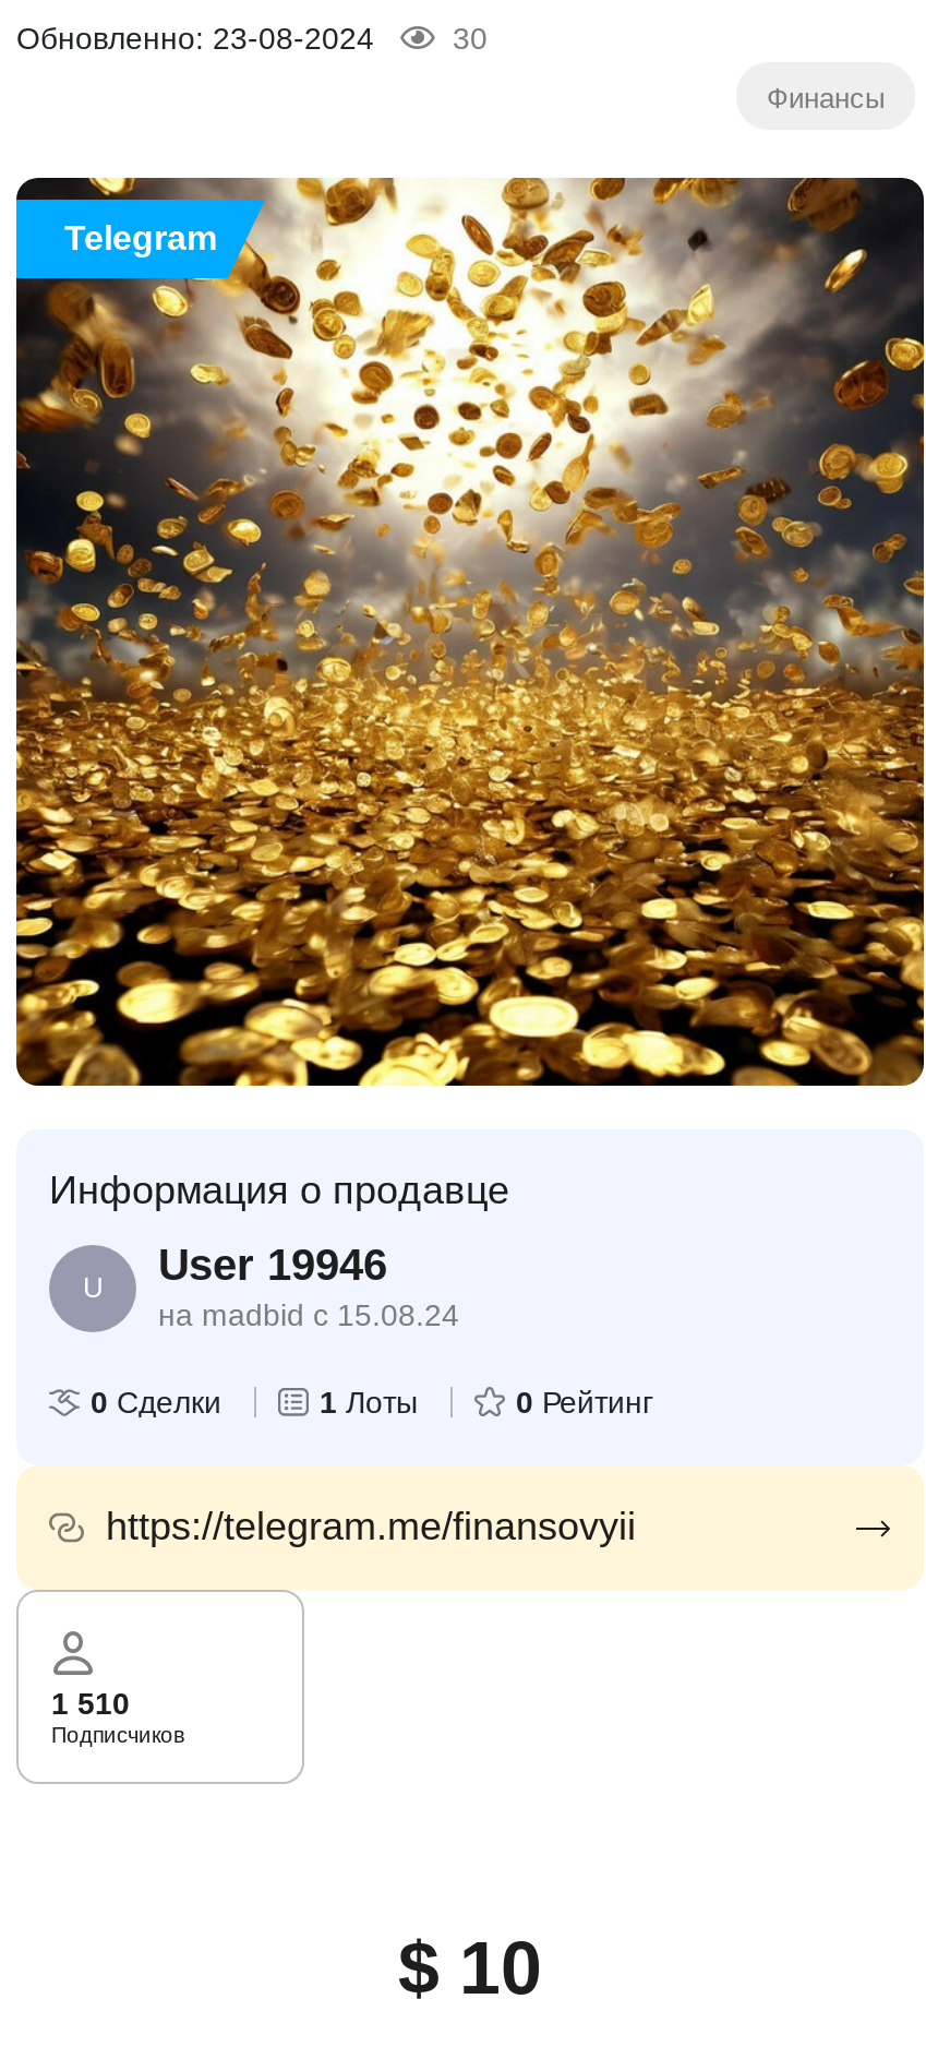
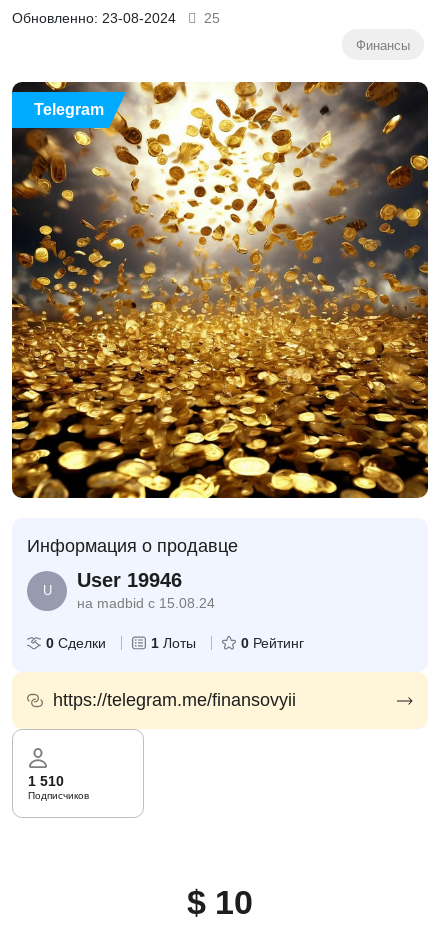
[16,21,488,56] Обновленно: 23-08-2024 30 -> [12,10,220,26] Обновленно: 23-08-2024 25

